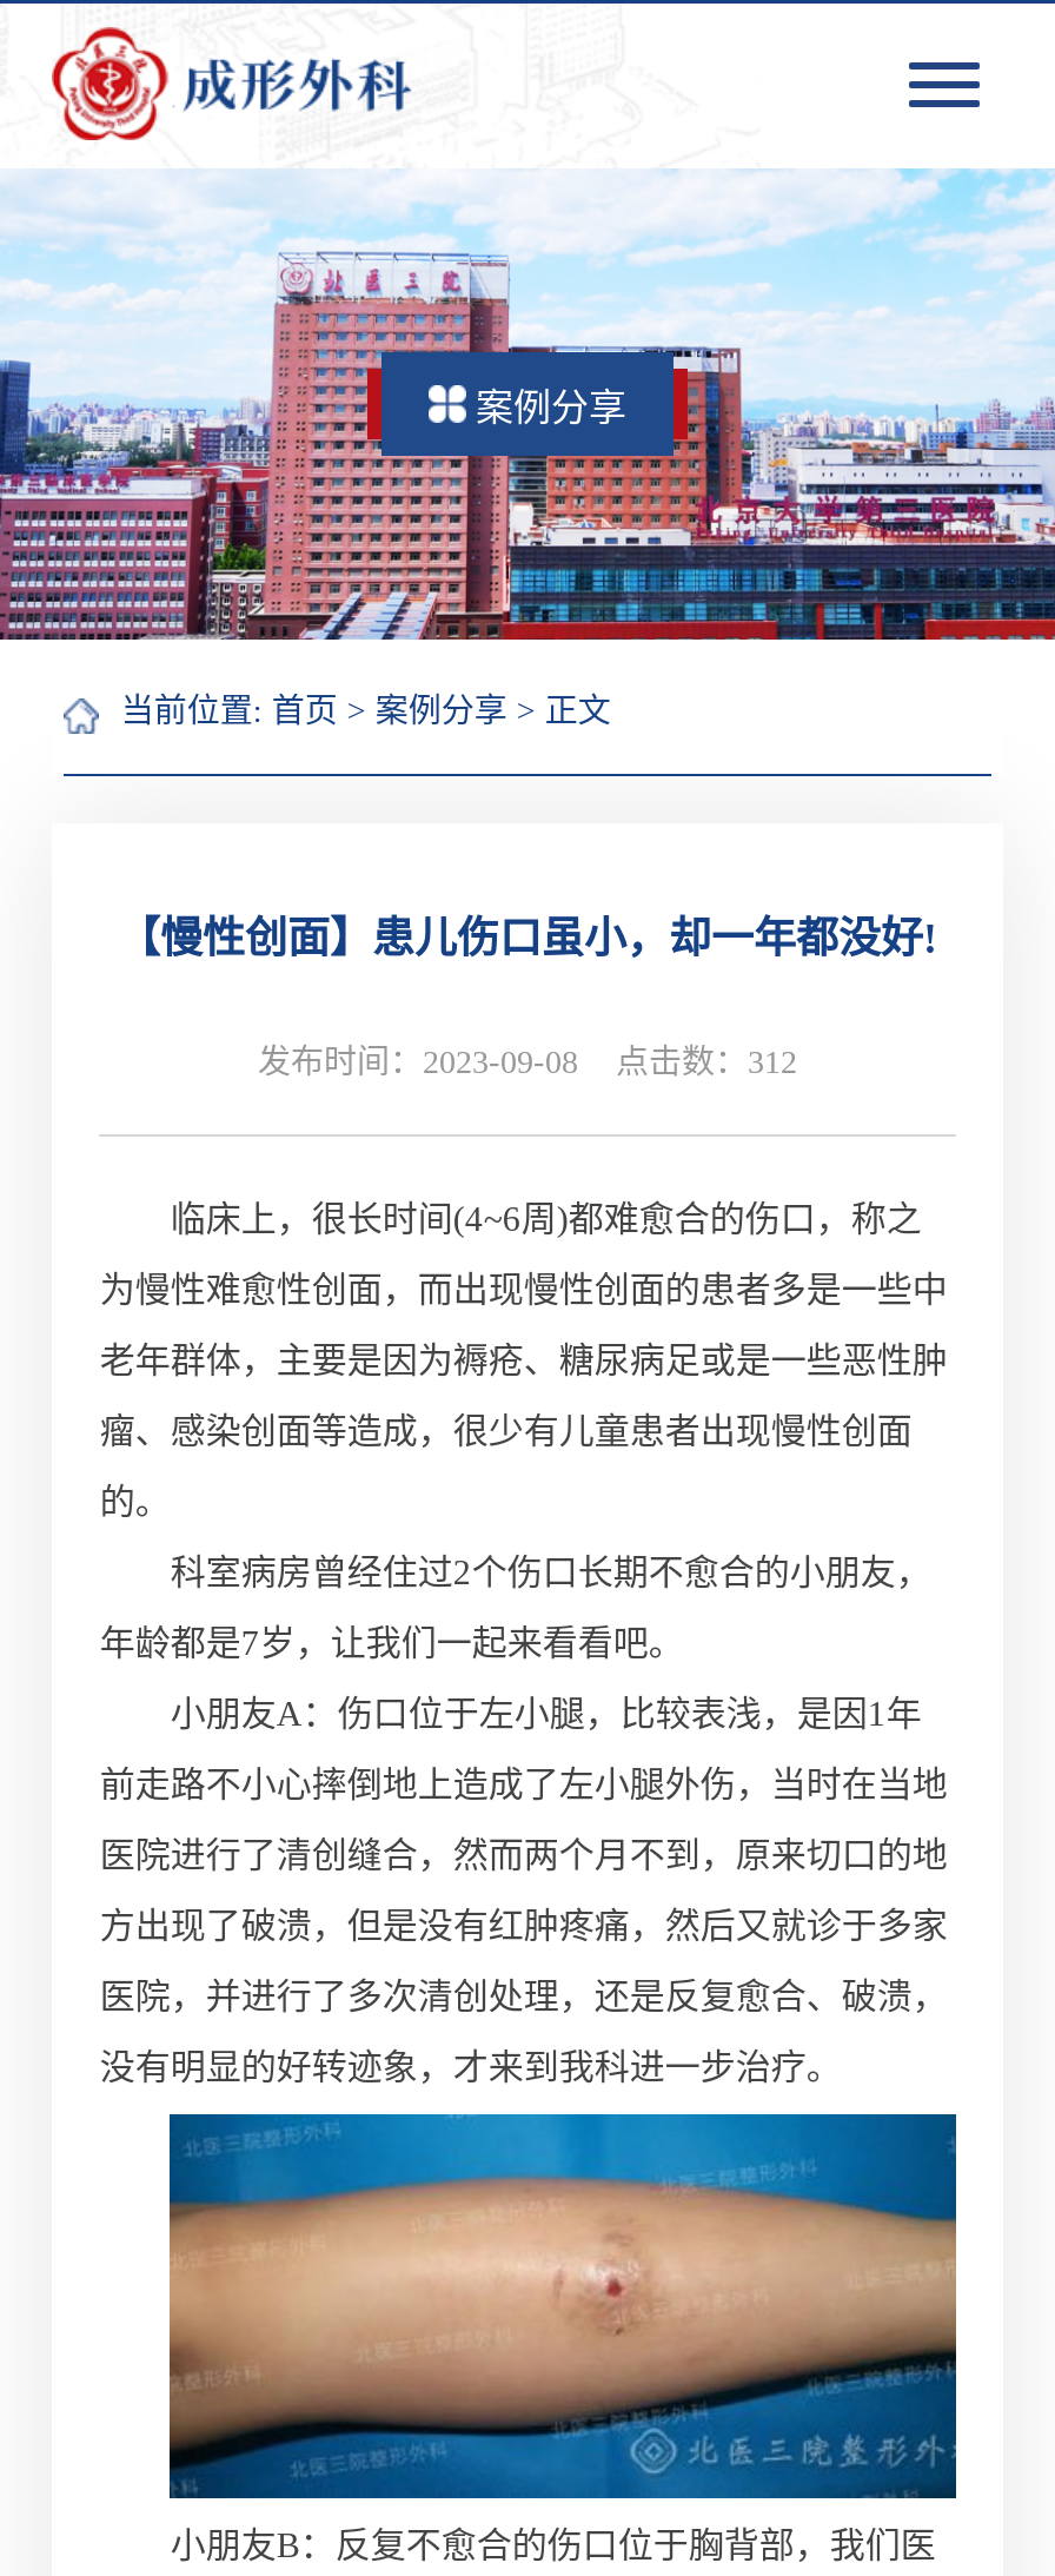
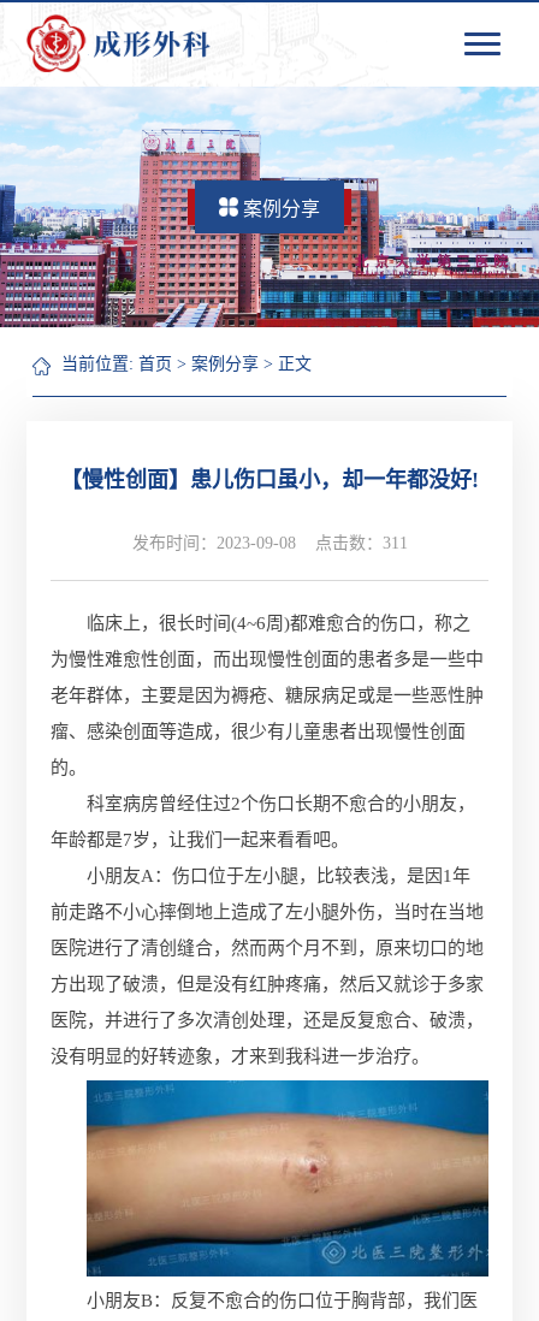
[258,1045,797,1080] 发布时间：2023-09-08 点击数：312 -> [132,534,407,552] 发布时间：2023-09-08 点击数：311

